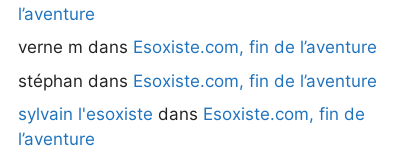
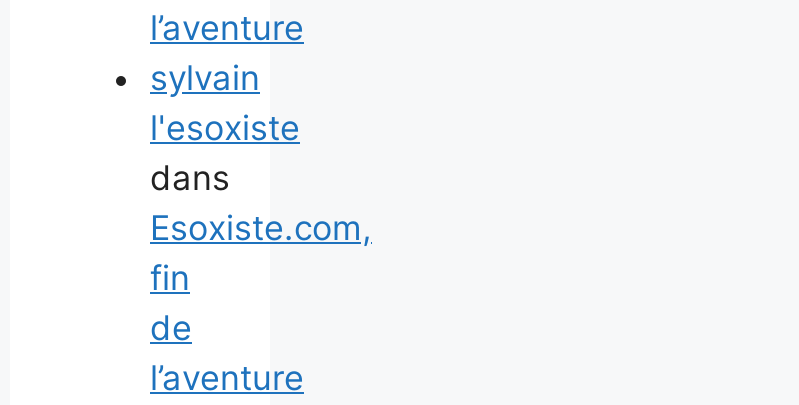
[18,37,377,124] verne m dans Esoxiste.com, fin de l’aventure | stéphan dans Esoxiste.com, fin de l’aventure | sylvain l'esoxiste dans Esoxiste.com, fin de -> [150,58,372,348] sylvain | l'esoxiste | dans | Esoxiste.com, | fin | de

